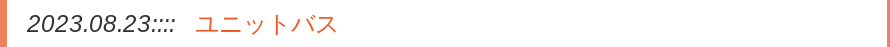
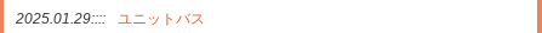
[27,10,339,38] 2023.08.23:::: ユニットバス -> [16,11,205,27] 2025.01.29:::: ユニットバス

